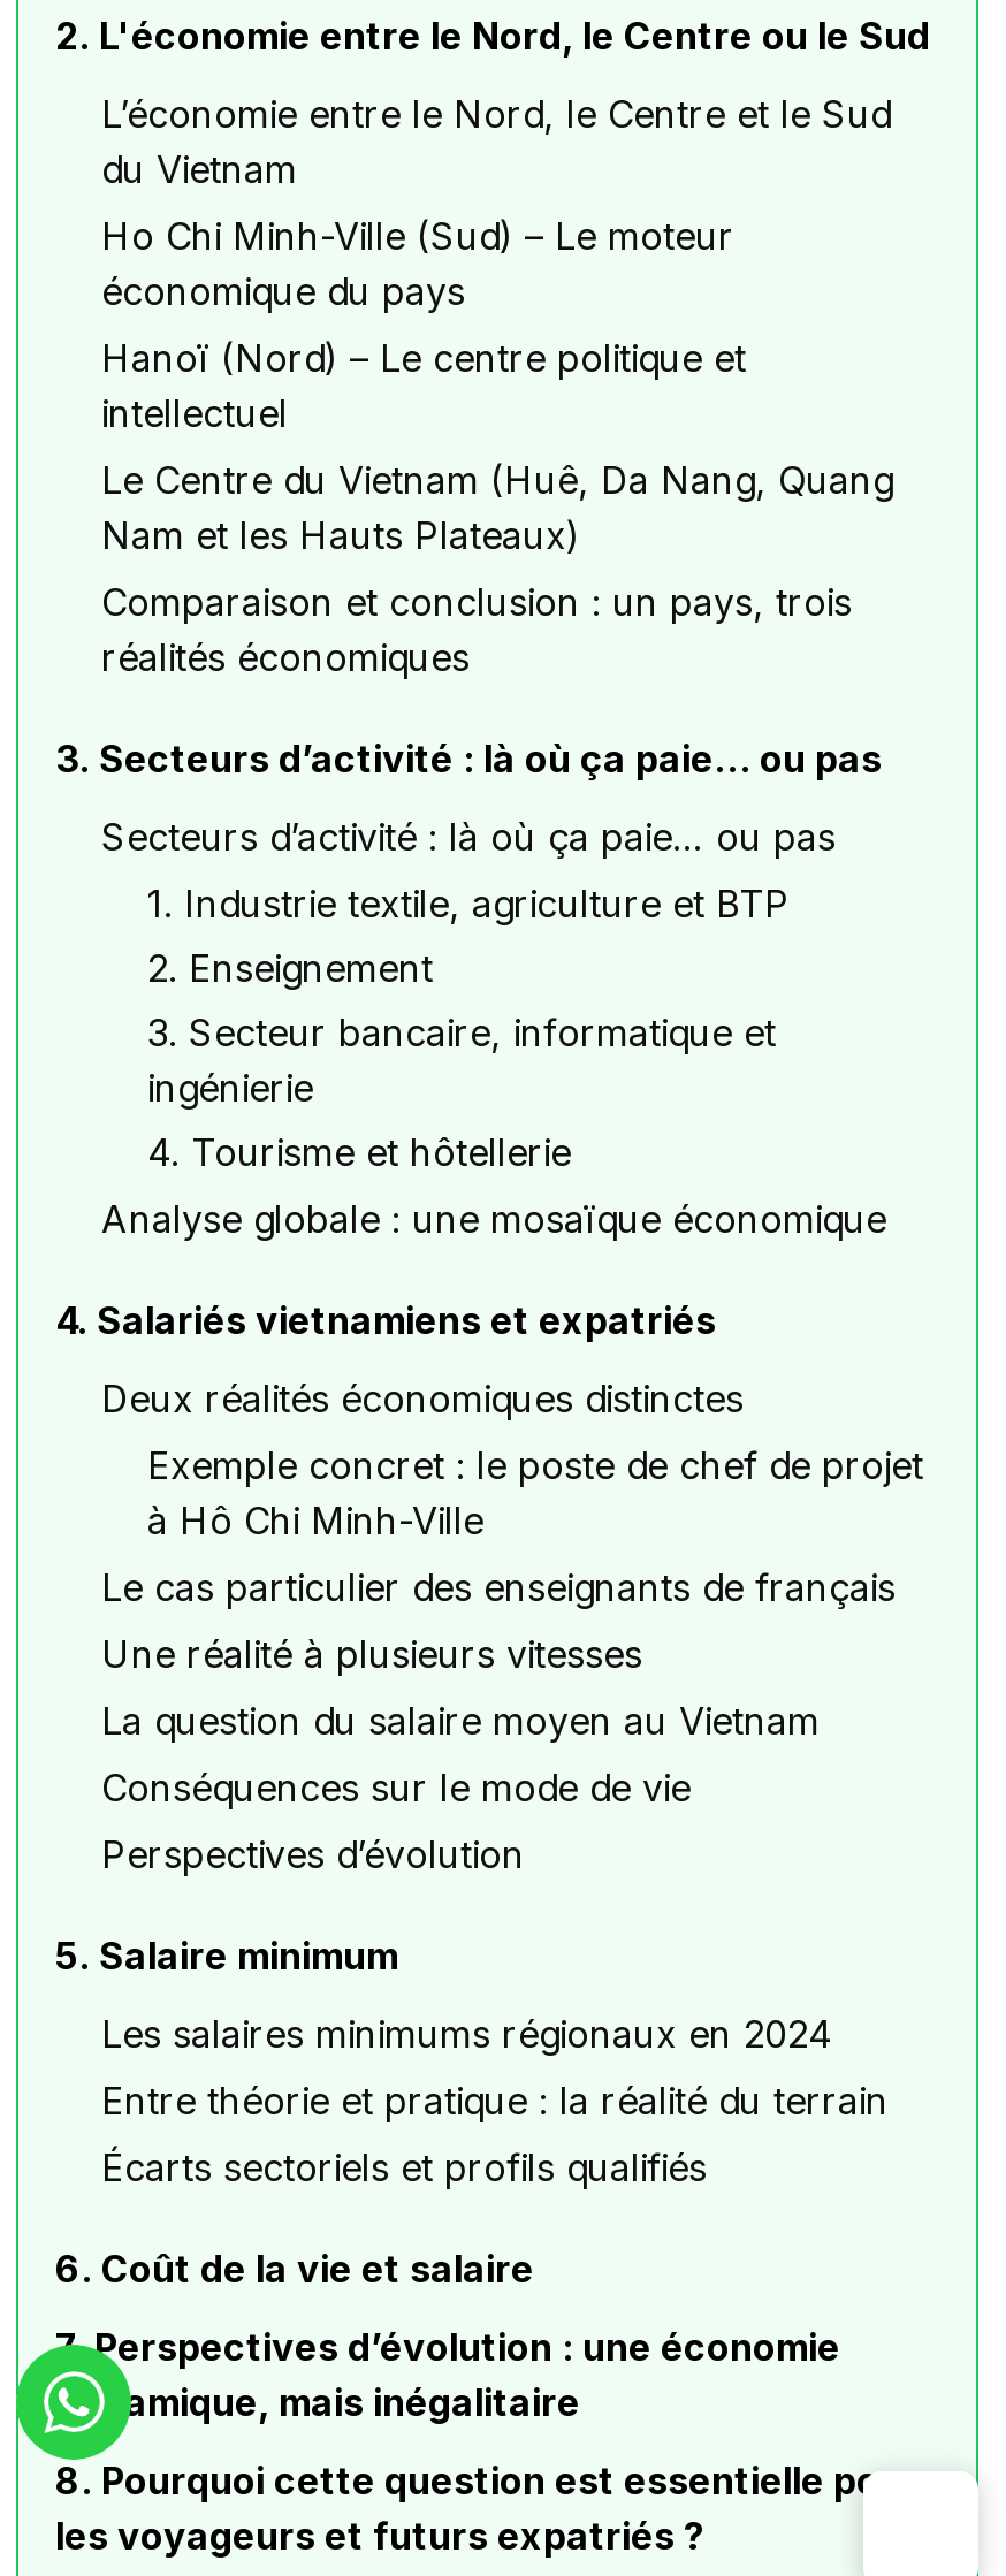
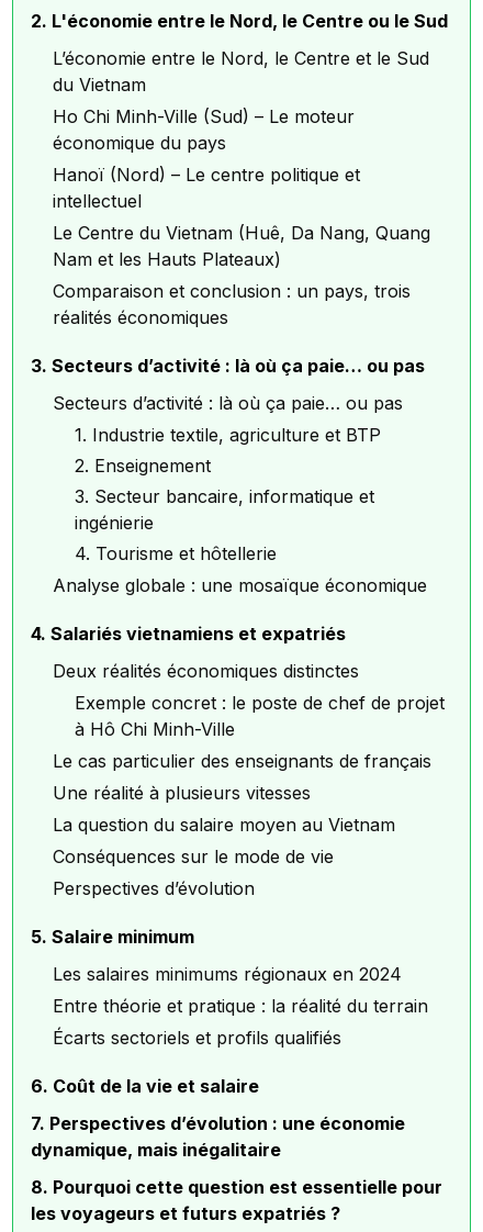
[16,2348,127,2456] [image] -> [12,1125,63,1173] [image]

